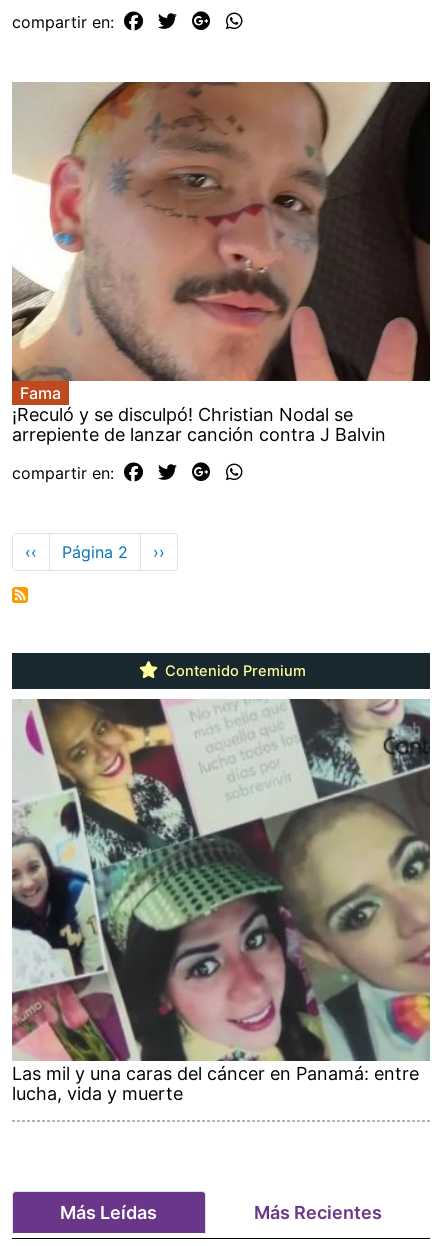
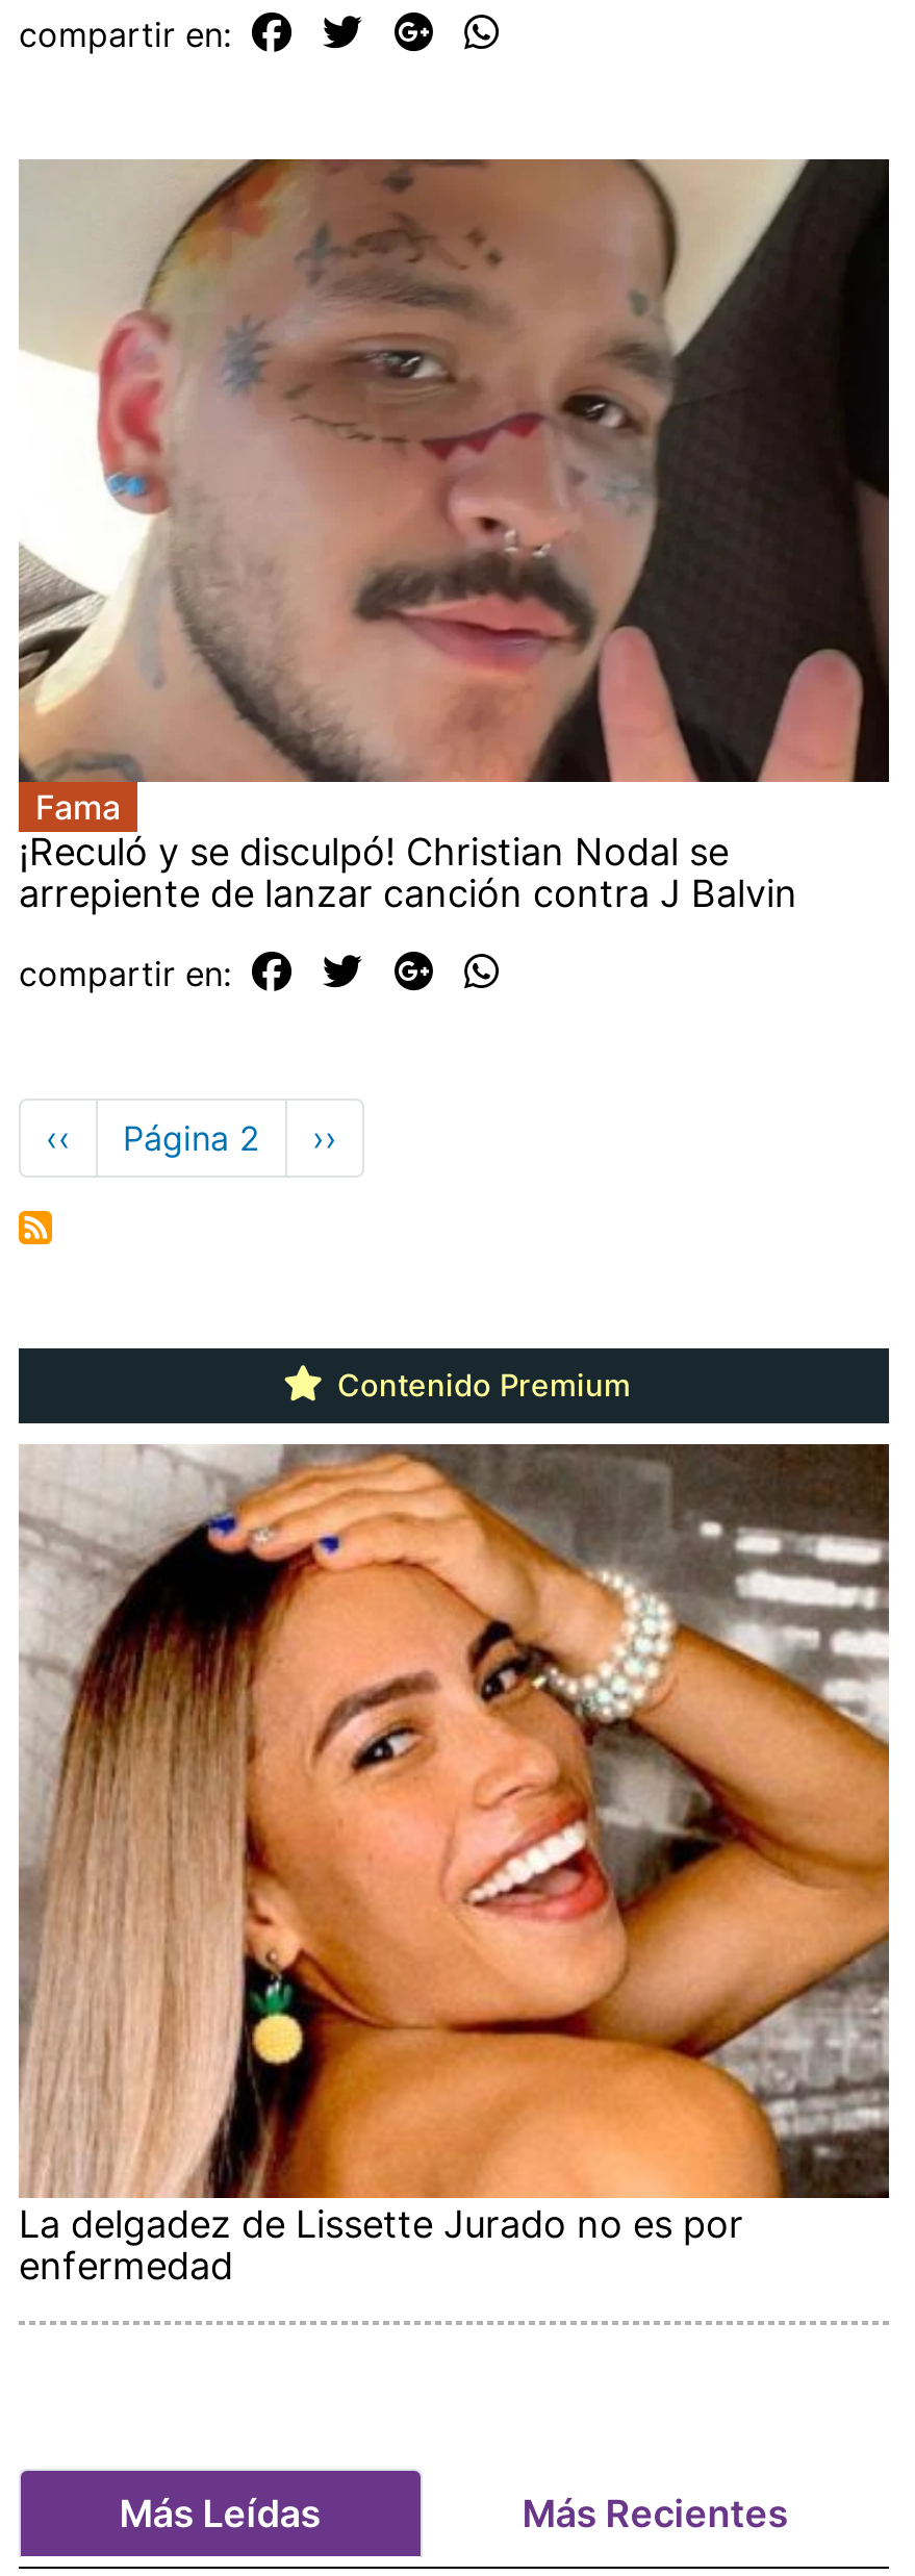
[11,698,431,1104] [image] | Las mil y una caras del cáncer en Panamá: entre | lucha, vida y muerte -> [17,1442,891,2287] [image] | La delgadez de Lissette Jurado no es por | enfermedad

